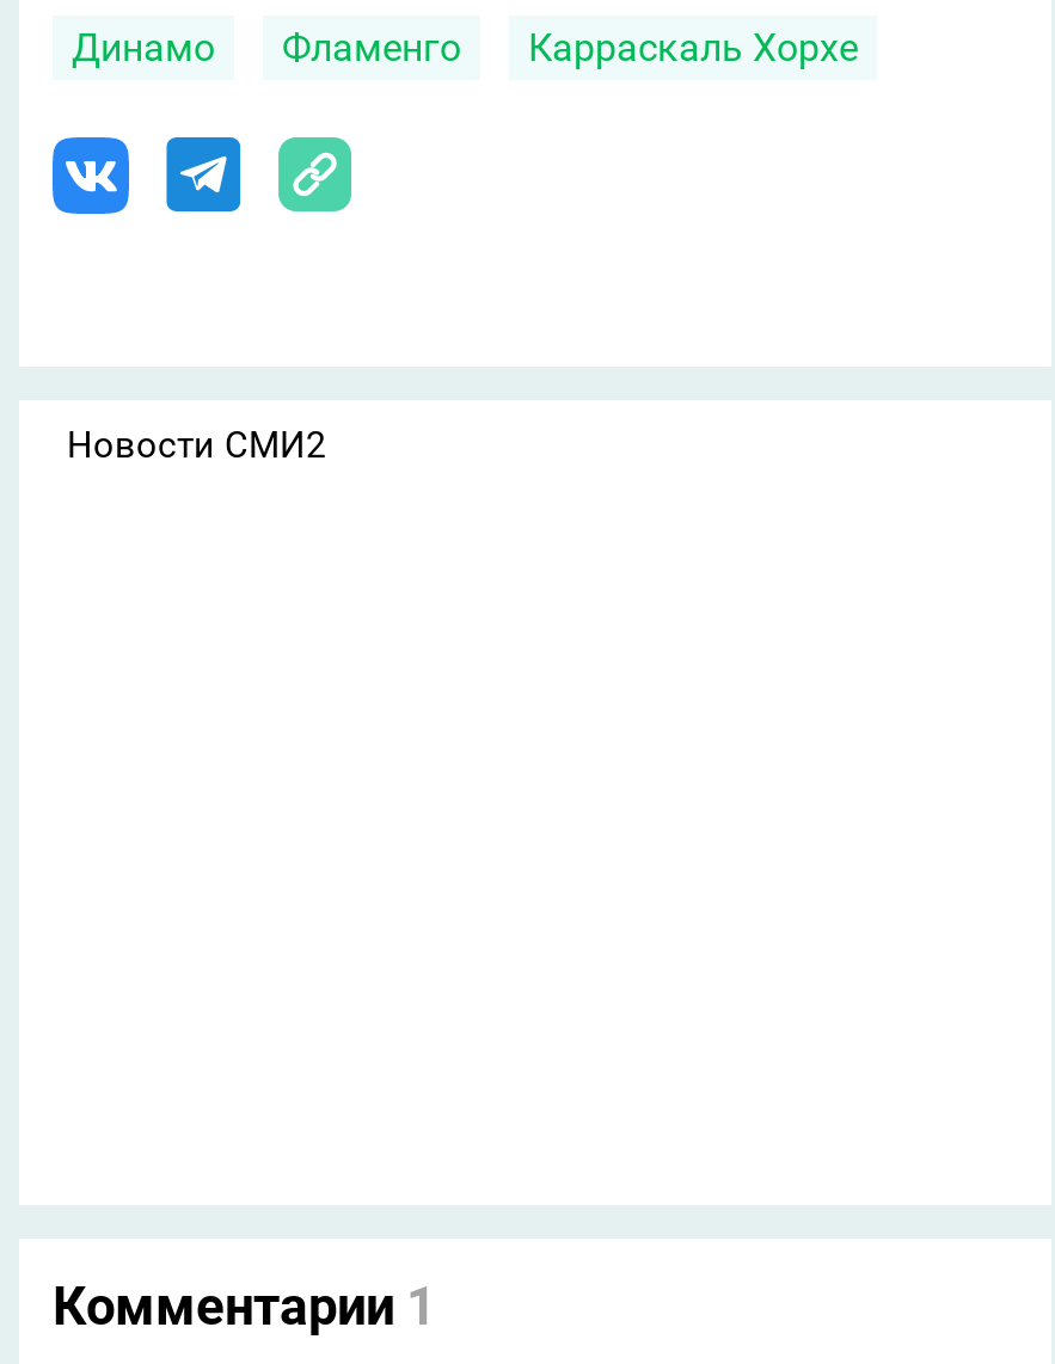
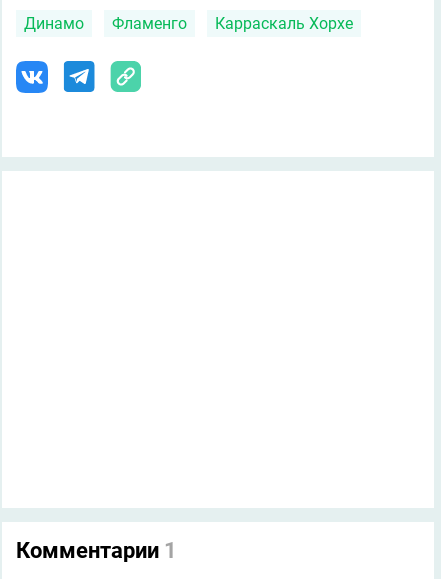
[67,424,325,467] Новости СМИ2 -> none

